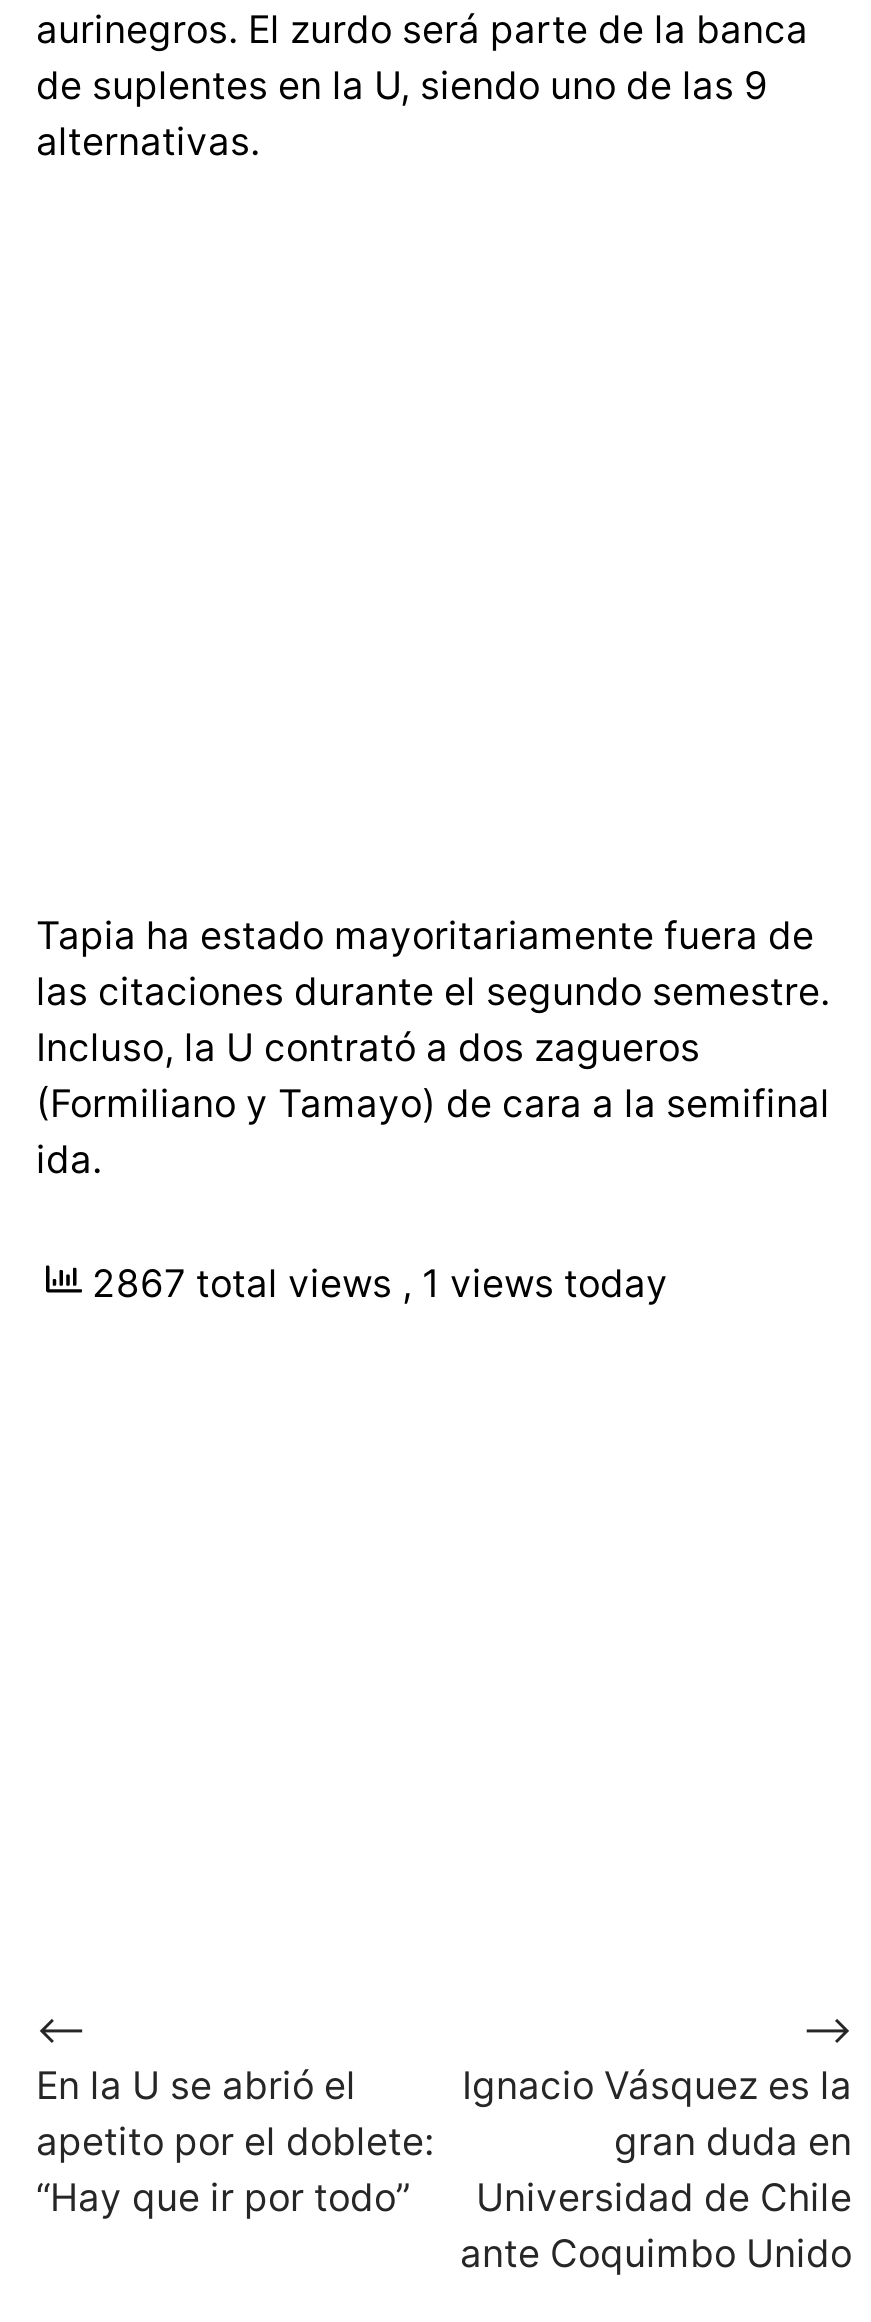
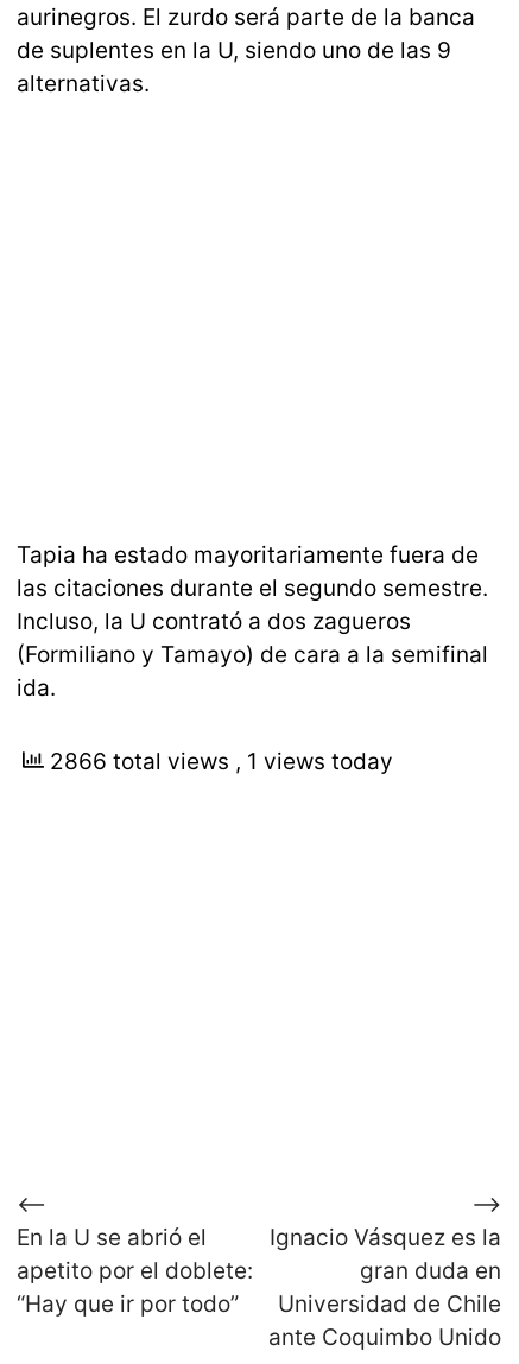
[82,1260,668,1306] 2867 total views, 1 views today -> [44,748,393,775] 2866 total views, 1 views today

